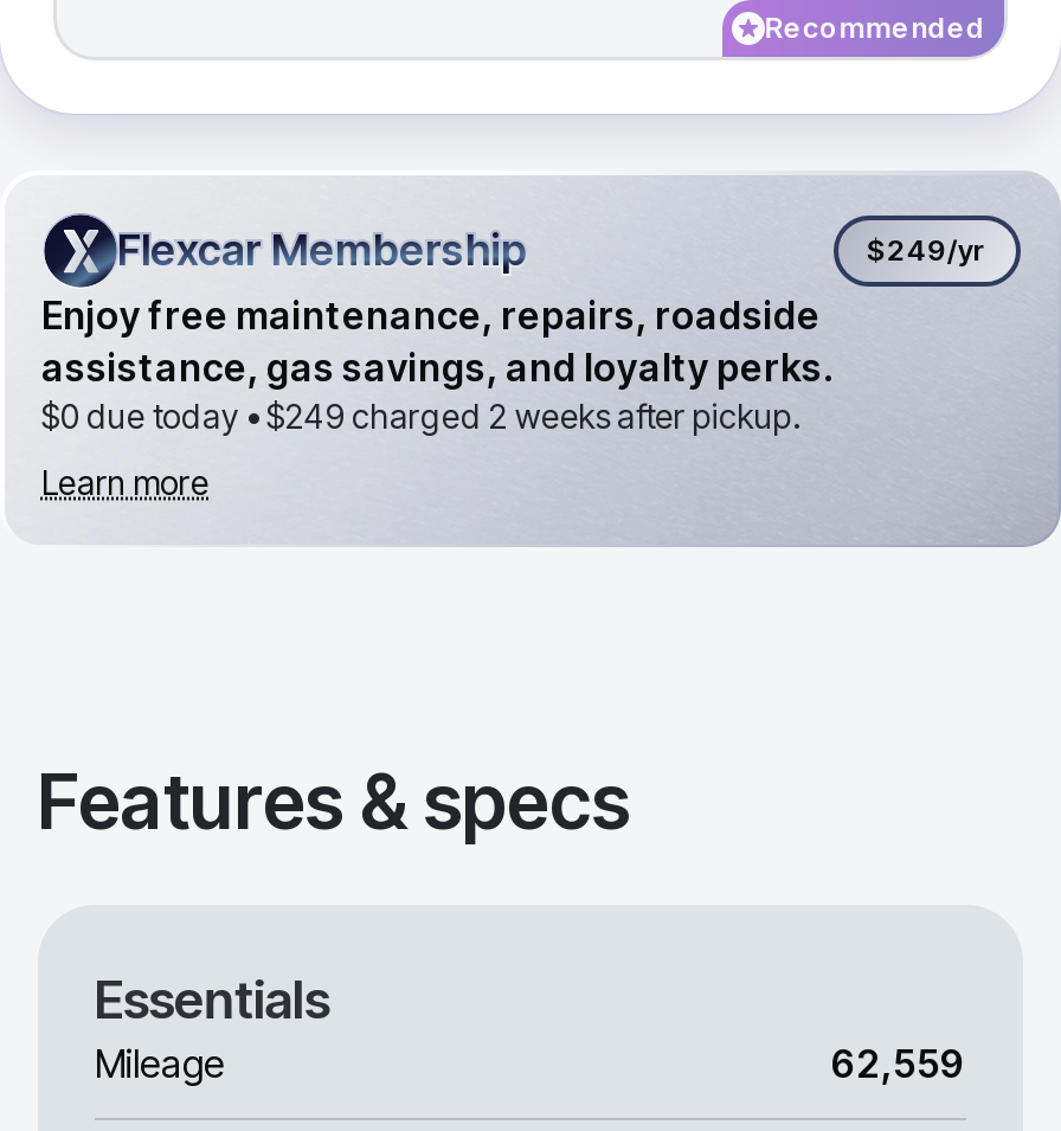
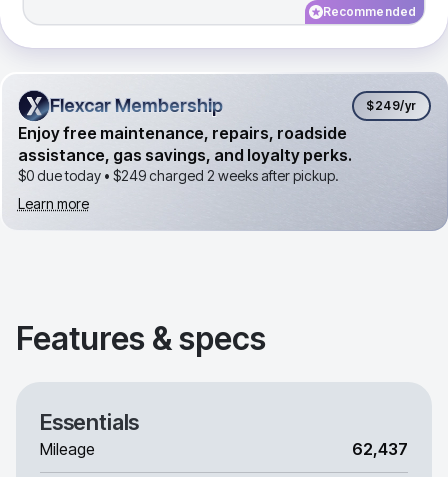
[831,1040,966,1087] 62,559 -> [352,439,408,459] 62,437

